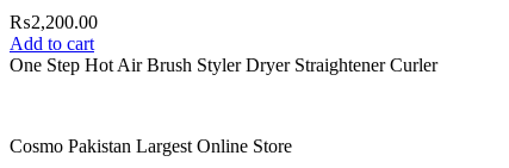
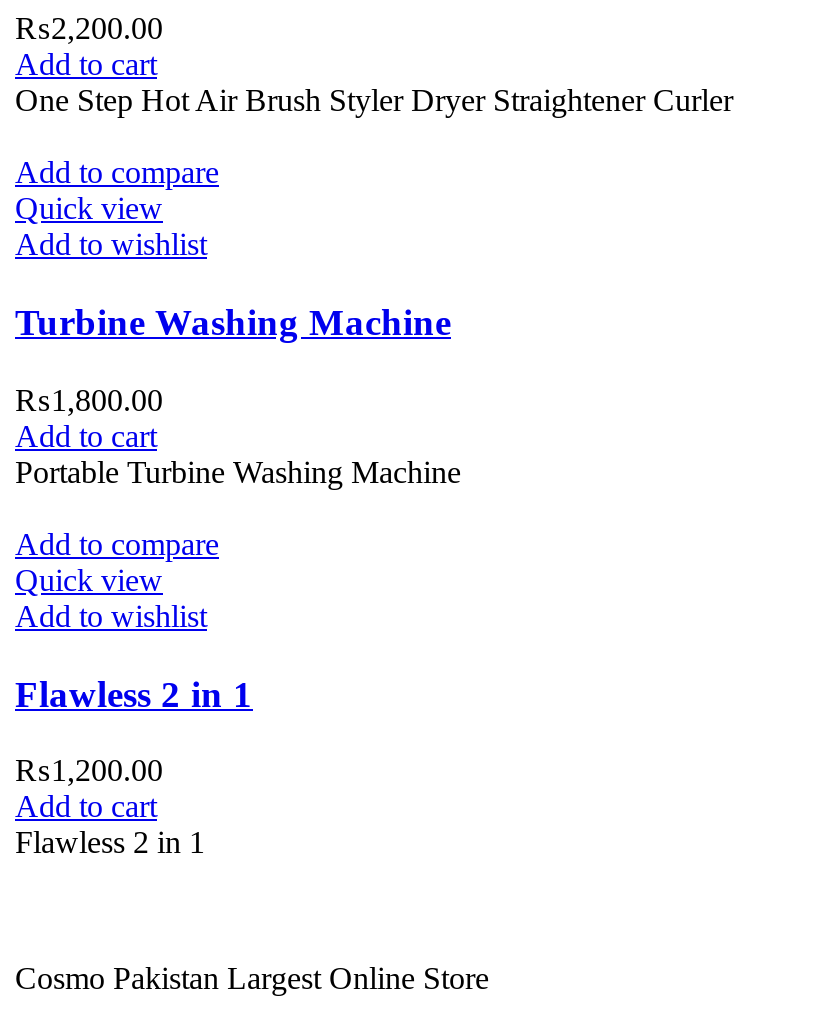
none -> [15,155,461,859] Add to compare | Quick view | Add to wishlist | Turbine Washing Machine | ₨1,800.00 | Add to cart | Portable Turbine Washing Machine | Add to compare | Quick view | Add to wishlist | Flawless 2 in 1 | ₨1,200.00 | Add to cart | Flawless 2 in 1

